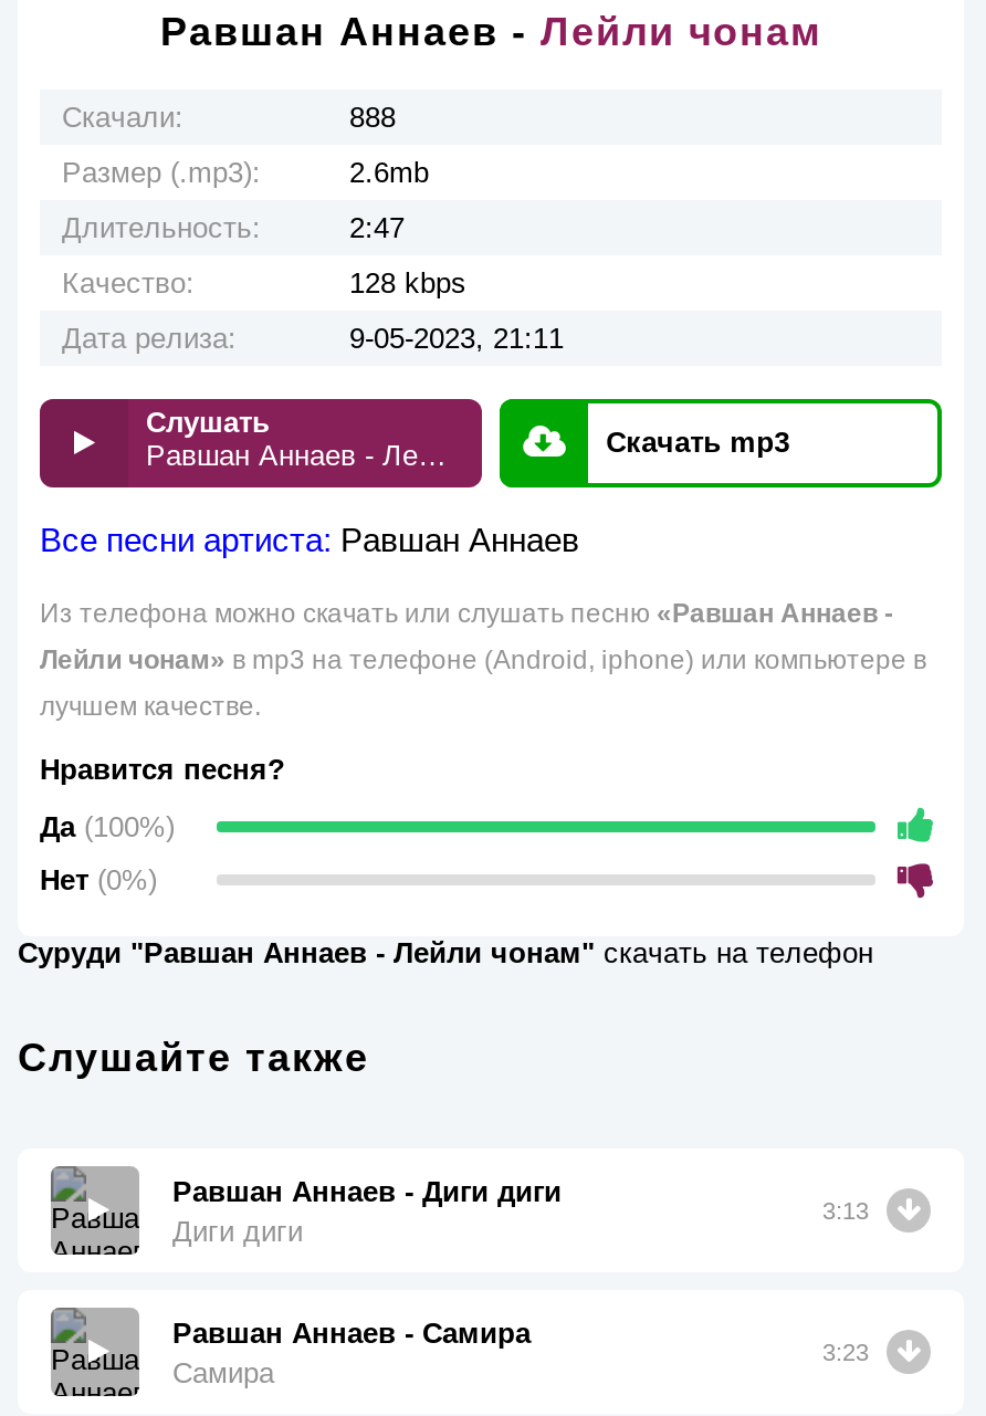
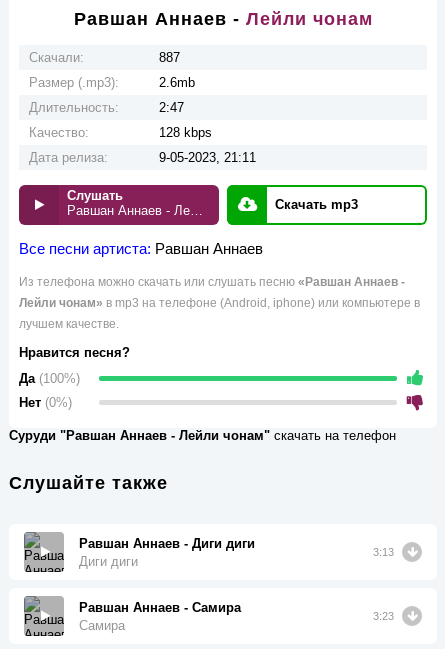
[349,101,396,134] 888 -> [159,50,180,65] 887

